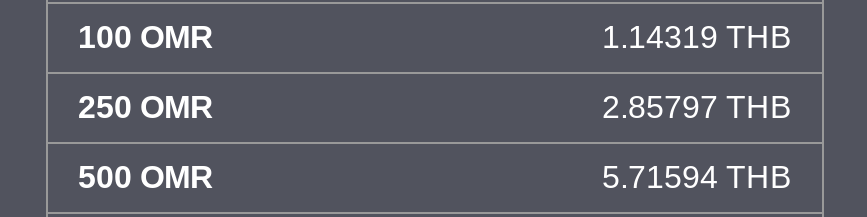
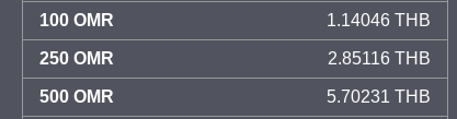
[602,20,792,54] 1.14319 THB -> [327,11,431,29] 1.14046 THB
[602,90,792,124] 2.85797 THB -> [328,49,431,68] 2.85116 THB
[602,160,792,194] 5.71594 THB -> [327,87,431,106] 5.70231 THB

